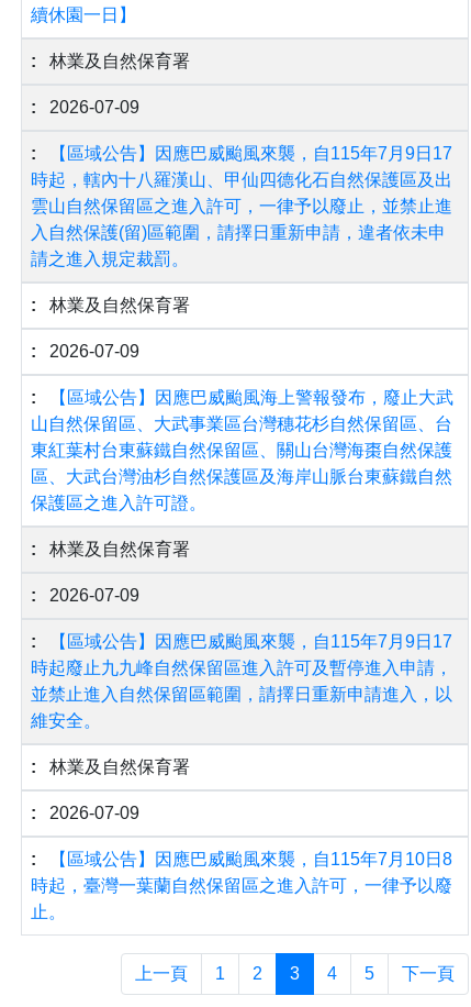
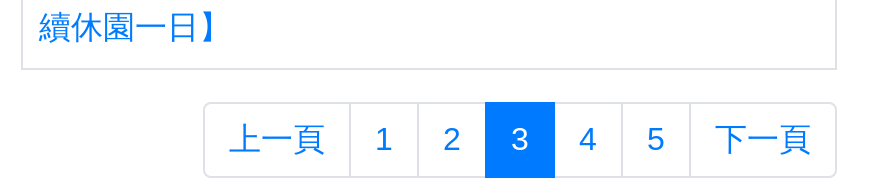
[31,51,453,921] 林業及自然保育署 | 2026-07-09 | 【區域公告】因應巴威颱風來襲，自115年7月9日17 | 時起，轄內十八羅漢山、甲仙四德化石自然保護區及出 | 雲山自然保留區之進入許可，一律予以廢止，並禁止進 | 入自然保護(留)區範圍，請擇日重新申請，違者依未申 | 請之進入規定裁罰。 | 林業及自然保育署 | 2026-07-09 | 【區域公告】因應巴威颱風海上警報發布，廢止大武 | 山自然保留區、大武事業區台灣穗花杉自然保留區、台 | 東紅葉村台東蘇鐵自然保留區、關山台灣海棗自然保護 | 區、大武台灣油杉自然保護區及海岸山脈台東蘇鐵自然 | 保護區之進入許可證。 | 林業及自然保育署 | 2026-07-09 | 【區域公告】因應巴威颱風來襲，自115年7月9日17 | 時起廢止九九峰自然保留區進入許可及暫停進入申請， | 並禁止進入自然保留區範圍，請擇日重新申請進入，以 | 維安全。 | 林業及自然保育署 | 2026-07-09 | 【區域公告】因應巴威颱風來襲，自115年7月10日8 | 時起，臺灣一葉蘭自然保留區之進入許可，一律予以廢 | 止。 -> none

